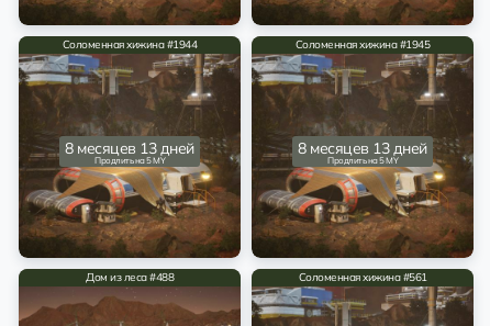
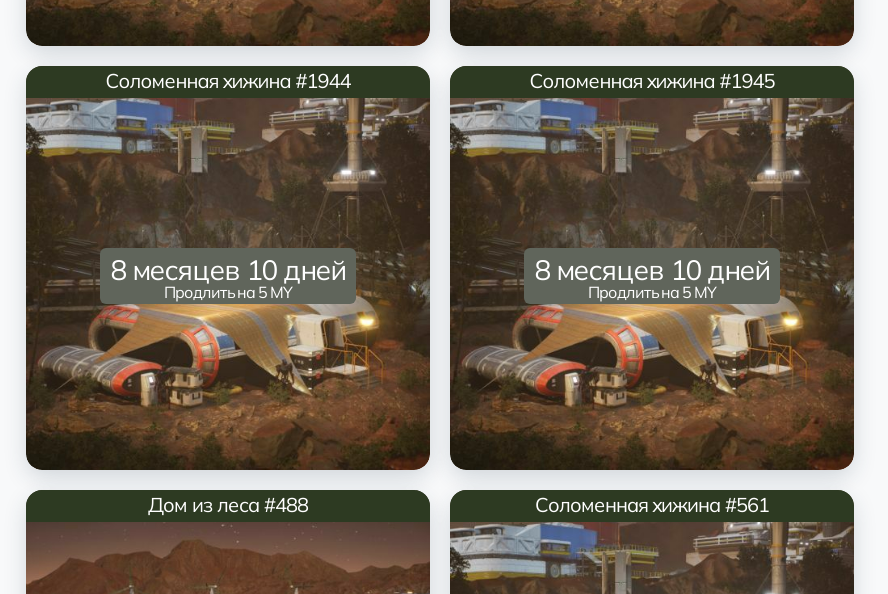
[65,138,194,158] 8 месяцев 13 дней -> [110,252,346,288] 8 месяцев 10 дней
[298,138,427,158] 8 месяцев 13 дней -> [534,252,770,288] 8 месяцев 10 дней

